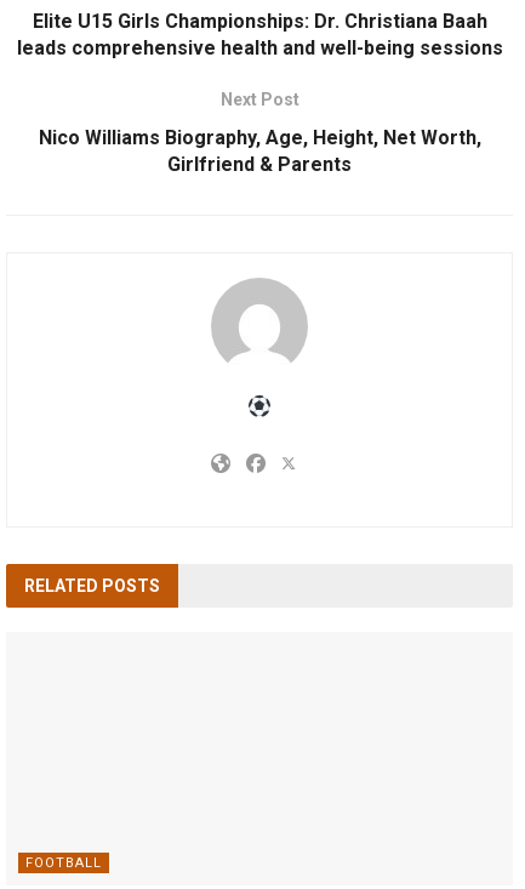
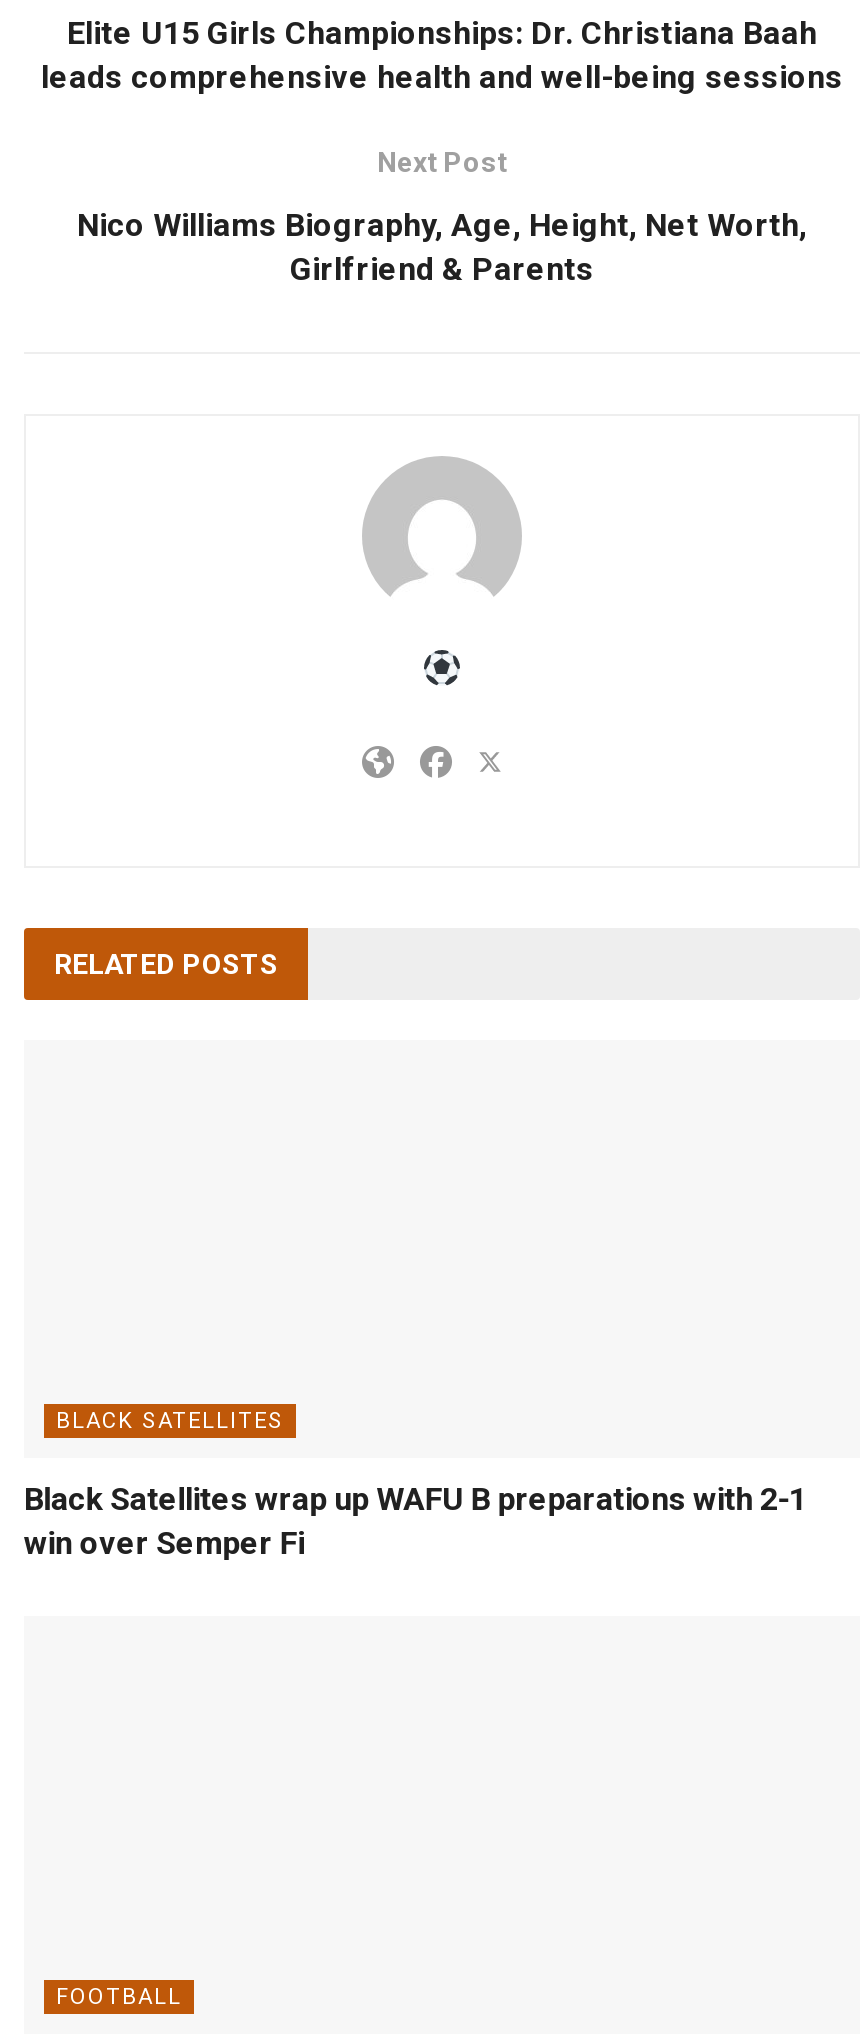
none -> [24,1408,806,1562] BLACK SATELLITES | Black Satellites wrap up WAFU B preparations with 2-1 | win over Semper Fi

